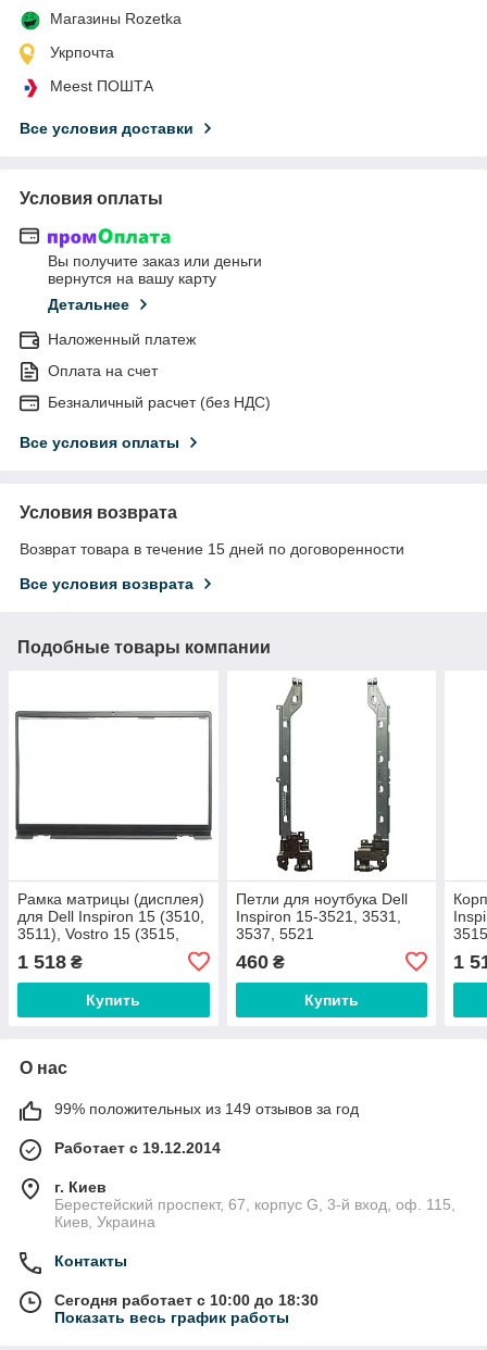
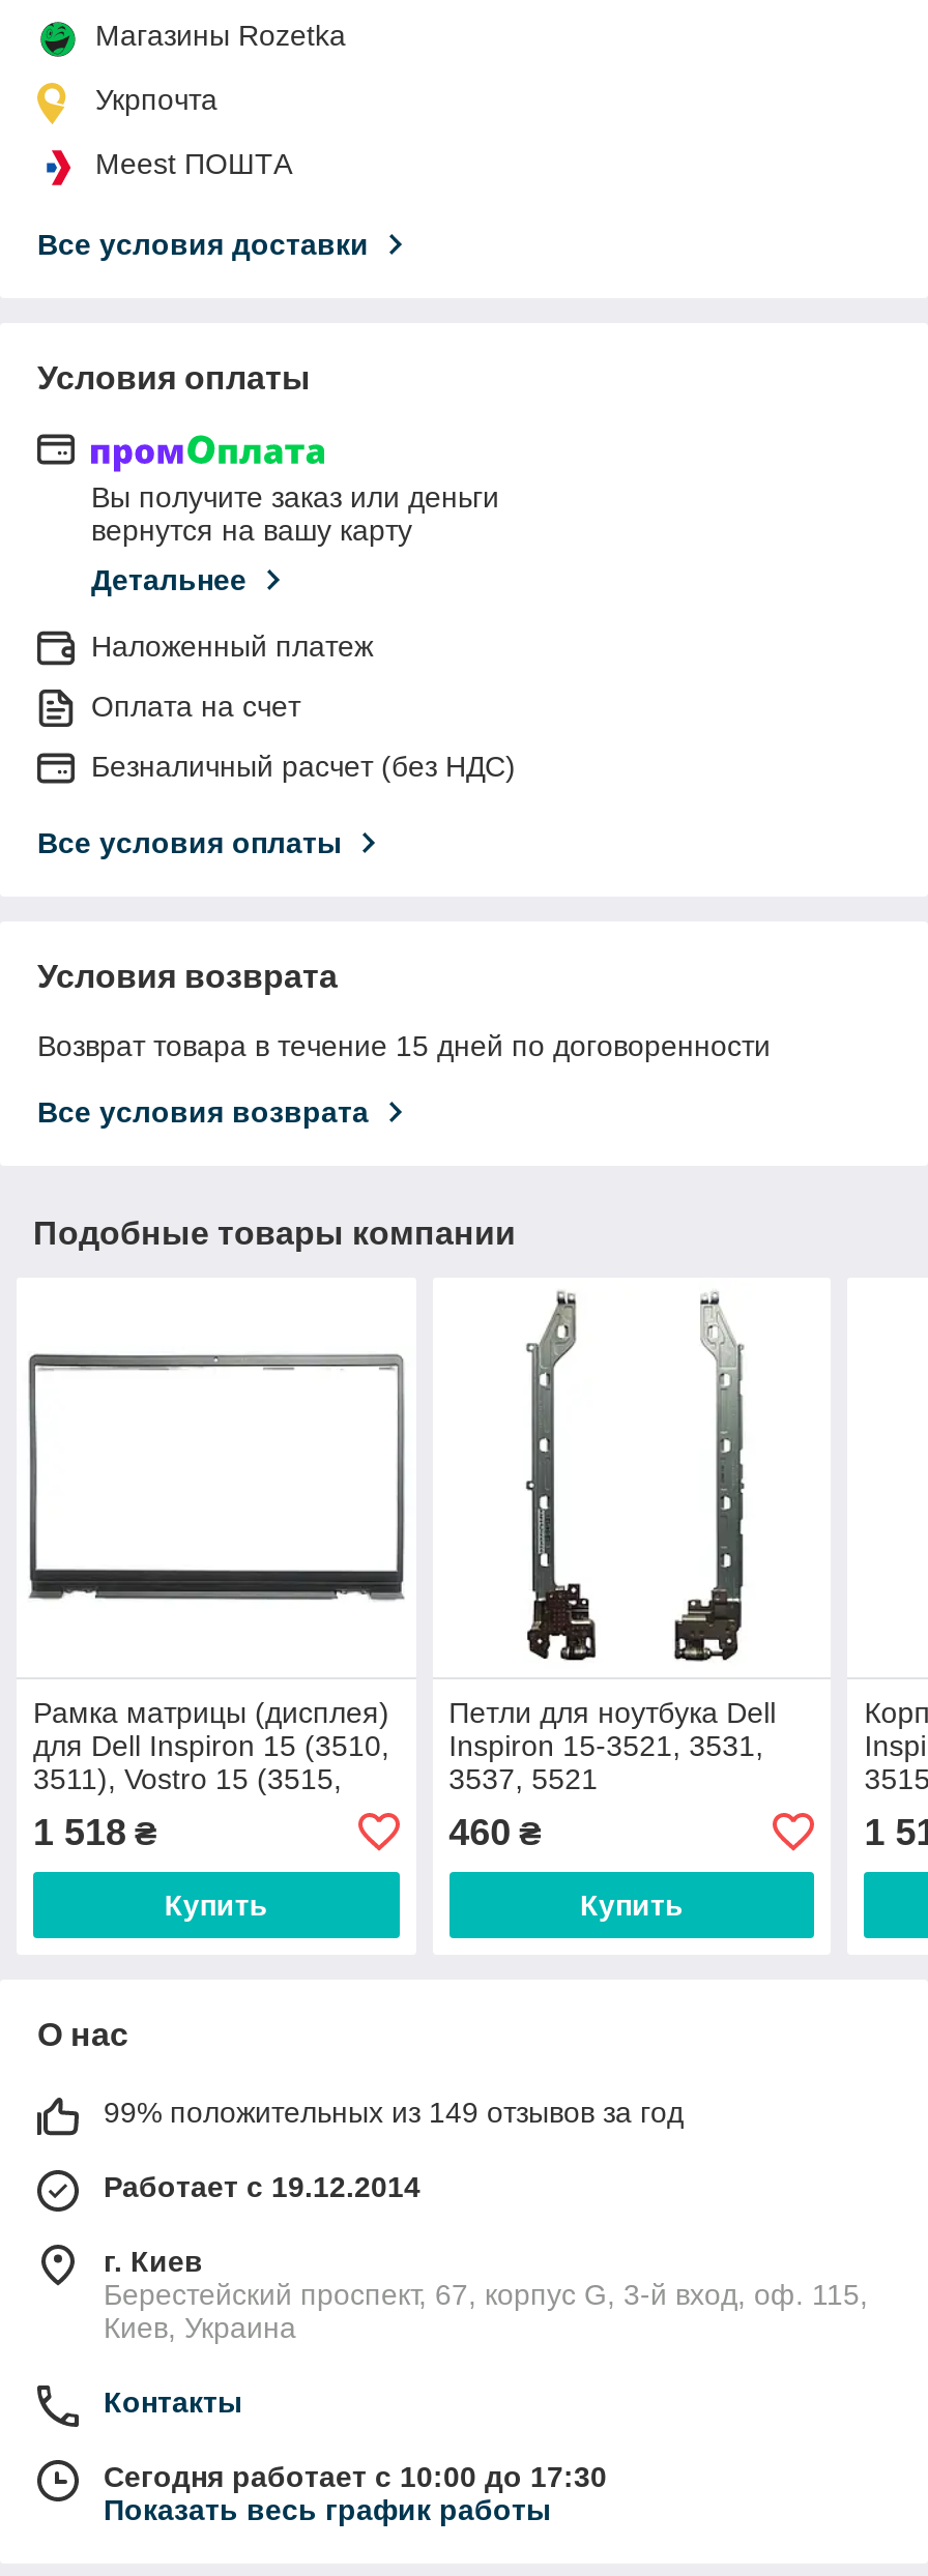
[54,1291,319,1308] Сегодня работает с 10:00 до 18:30 -> [104,2460,607,2493] Сегодня работает с 10:00 до 17:30

